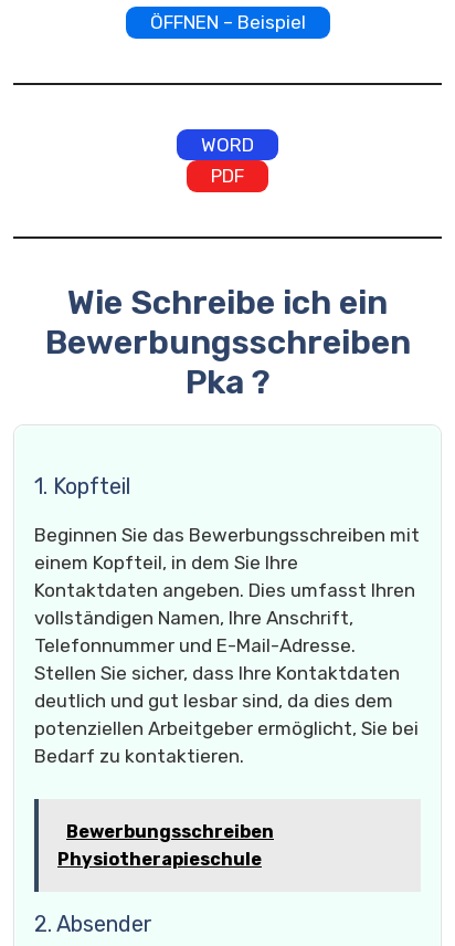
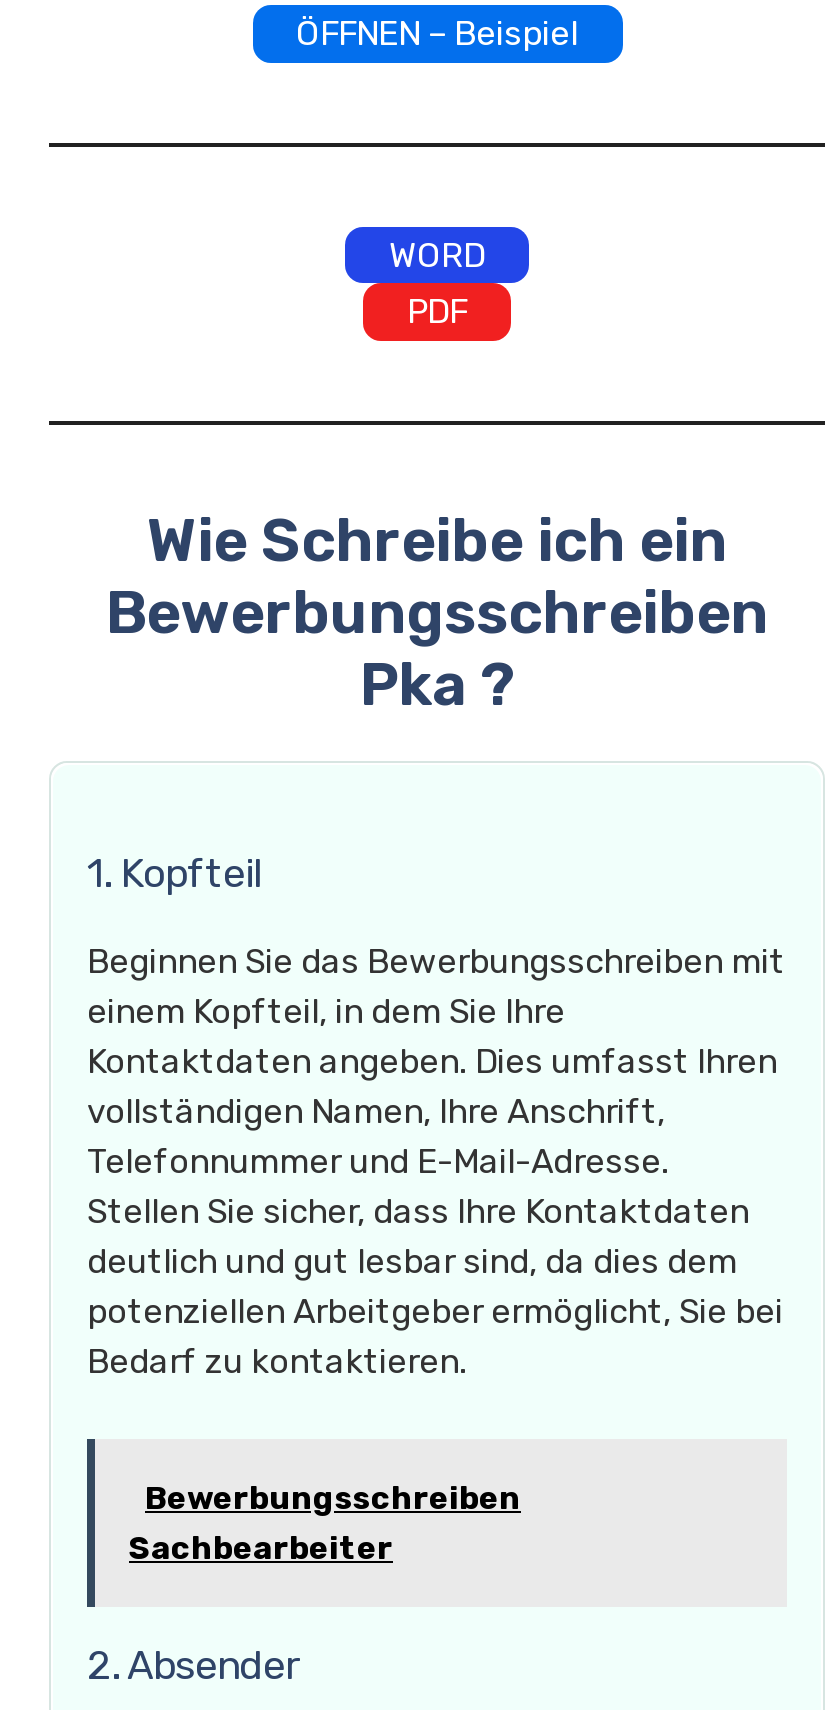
[57,848,262,869] Physiotherapieschule -> [129,1528,393,1566] Sachbearbeiter

